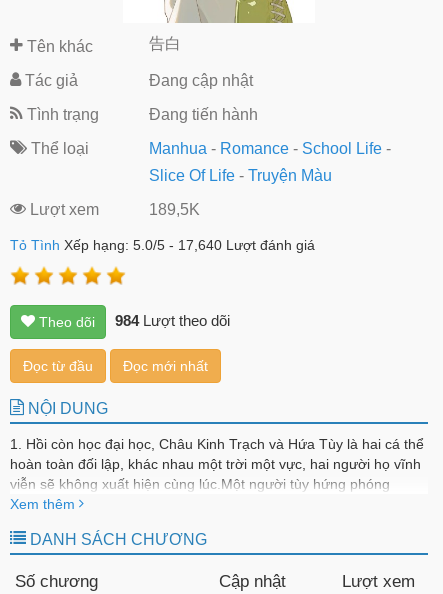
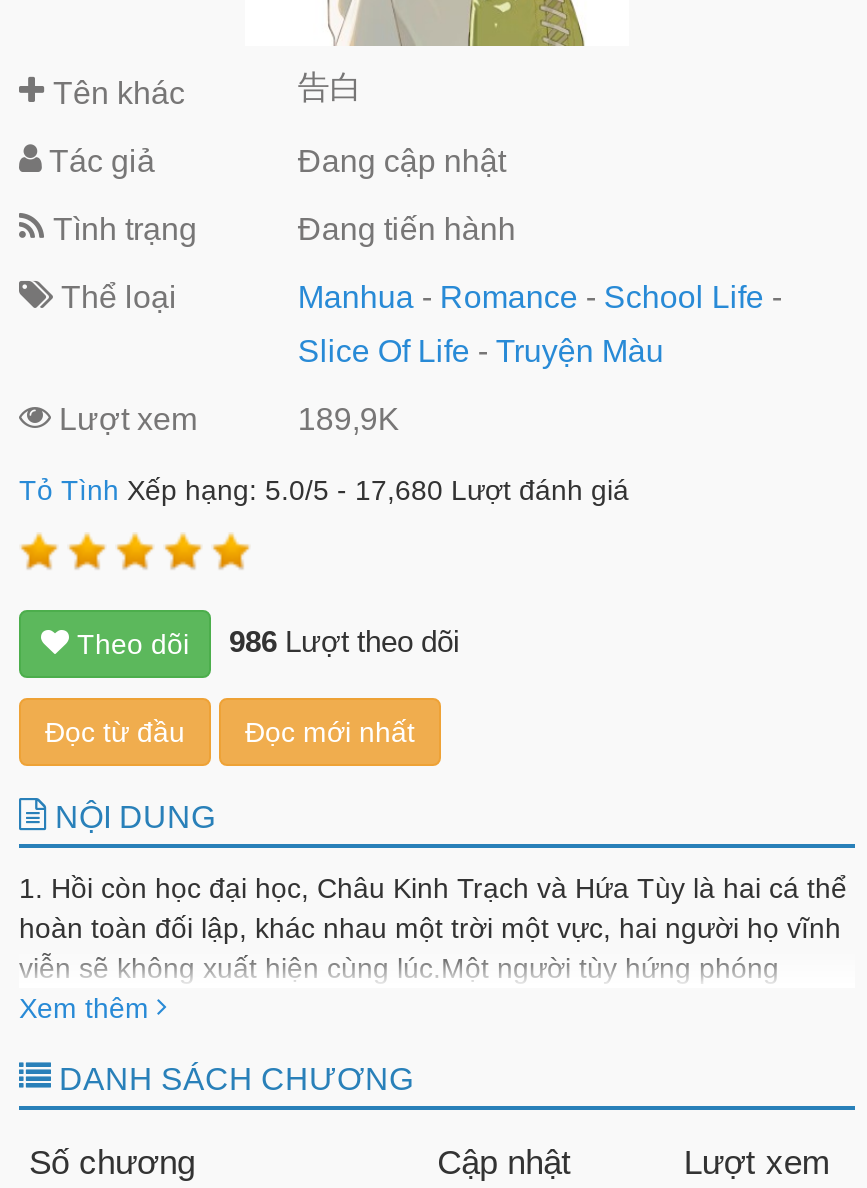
[149,201,200,218] 189,5K -> [298,402,400,436] 189,9K
[10,237,315,253] Tỏ Tình Xếp hạng: 5.0/5 - 17,640 Lượt đánh giá -> [19,474,629,506] Tỏ Tình Xếp hạng: 5.0/5 - 17,680 Lượt đánh giá
[39,312,230,330] Theo dõi 984 Lượt theo dõi -> [77,624,459,660] Theo dõi 986 Lượt theo dõi

